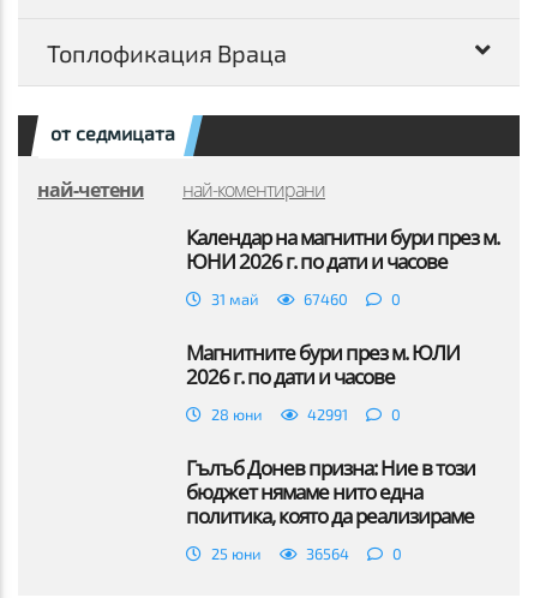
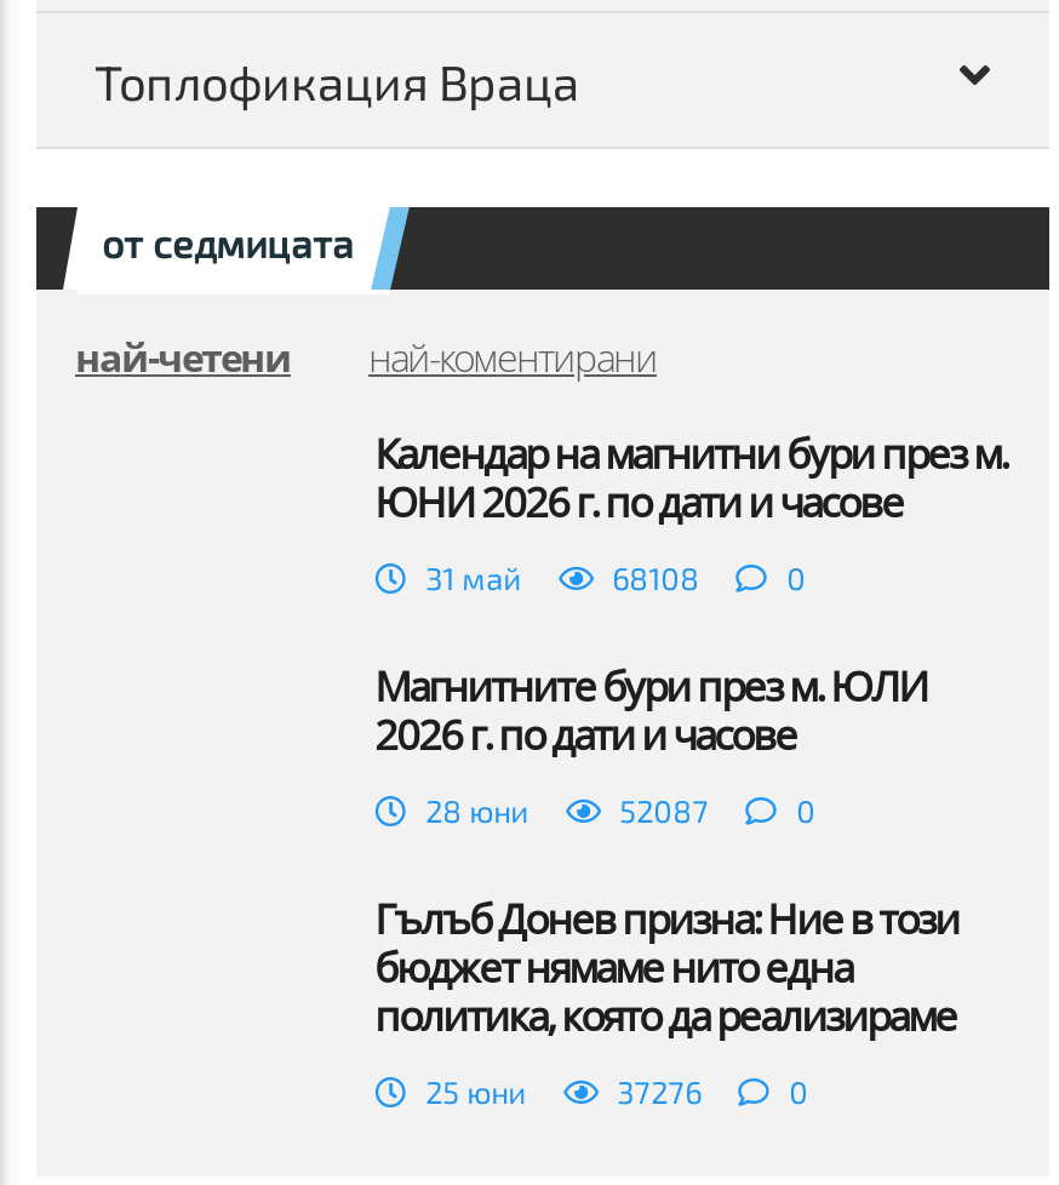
[303,289,348,308] 67460 -> [612,558,700,597] 68108
[307,404,348,424] 42991 -> [620,790,709,829] 52087
[306,544,349,563] 36564 -> [617,1072,702,1110] 37276

